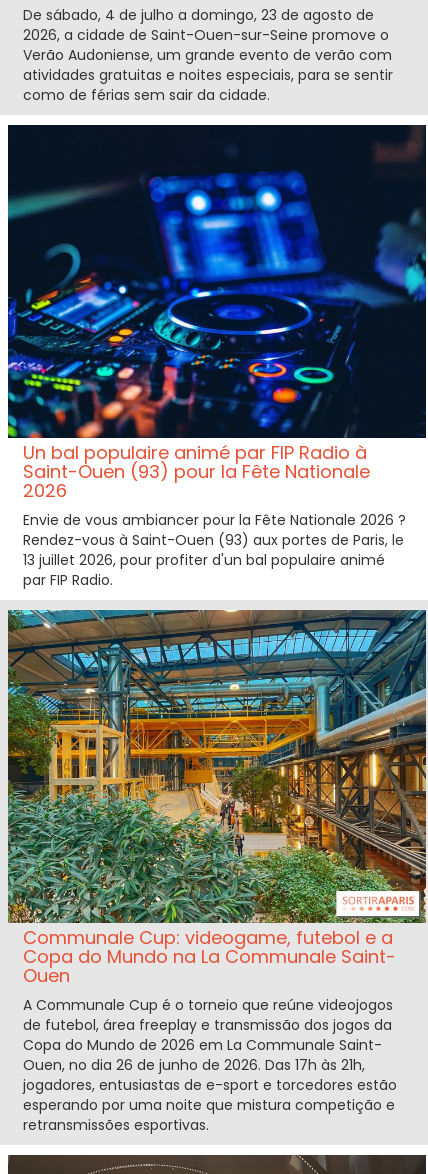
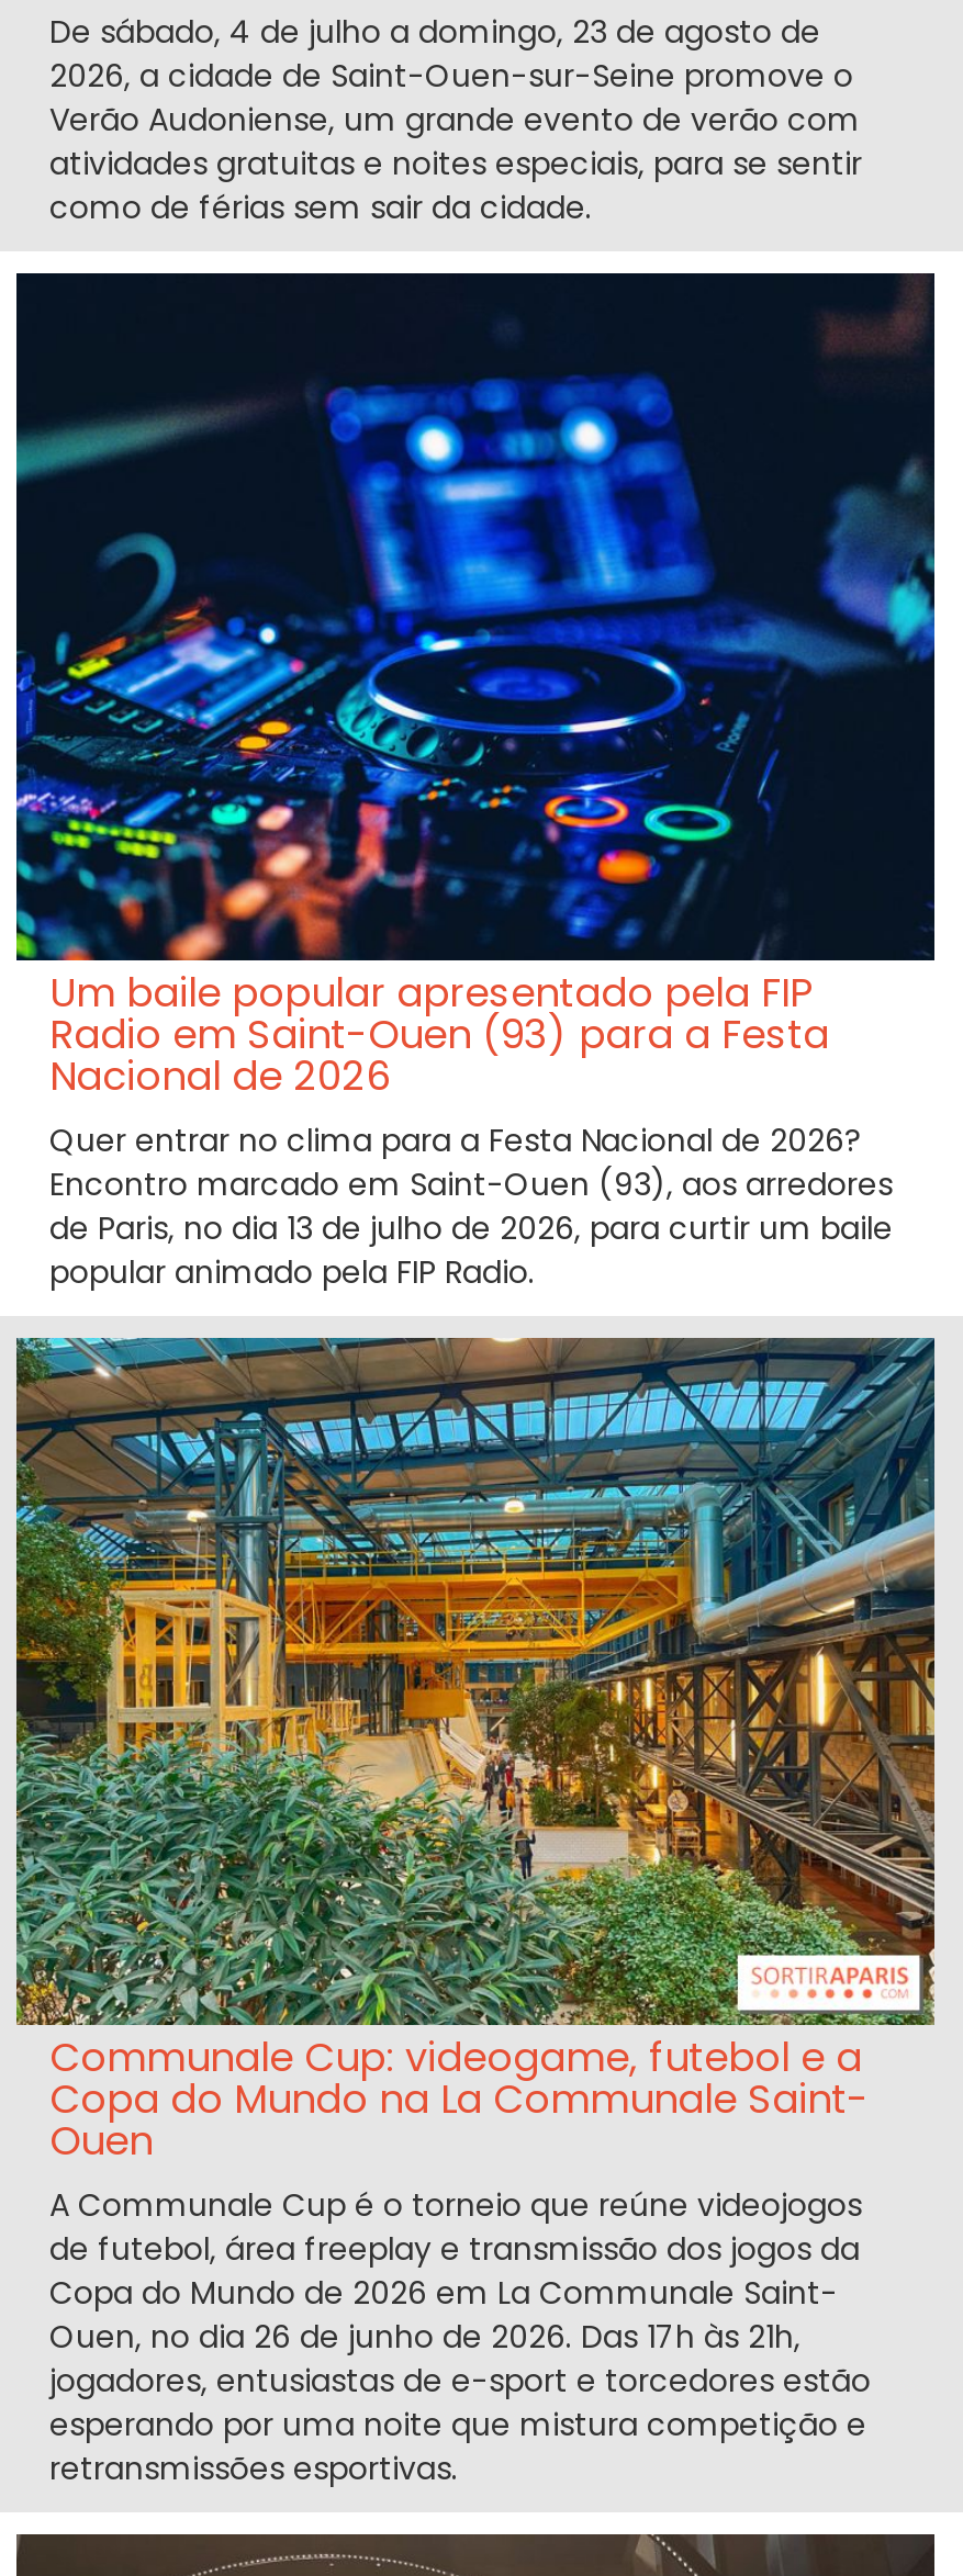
[23,440,406,590] Un bal populaire animé par FIP Radio à | Saint-Ouen (93) pour la Fête Nationale | 2026 | Envie de vous ambiancer pour la Fête Nationale 2026 ? | Rendez-vous à Saint-Ouen (93) aux portes de Paris, le | 13 juillet 2026, pour profiter d'un bal populaire animé | par FIP Radio. -> [49,966,893,1295] Um baile popular apresentado pela FIP | Radio em Saint-Ouen (93) para a Festa | Nacional de 2026 | Quer entrar no clima para a Festa Nacional de 2026? | Encontro marcado em Saint-Ouen (93), aos arredores | de Paris, no dia 13 de julho de 2026, para curtir um baile | popular animado pela FIP Radio.

